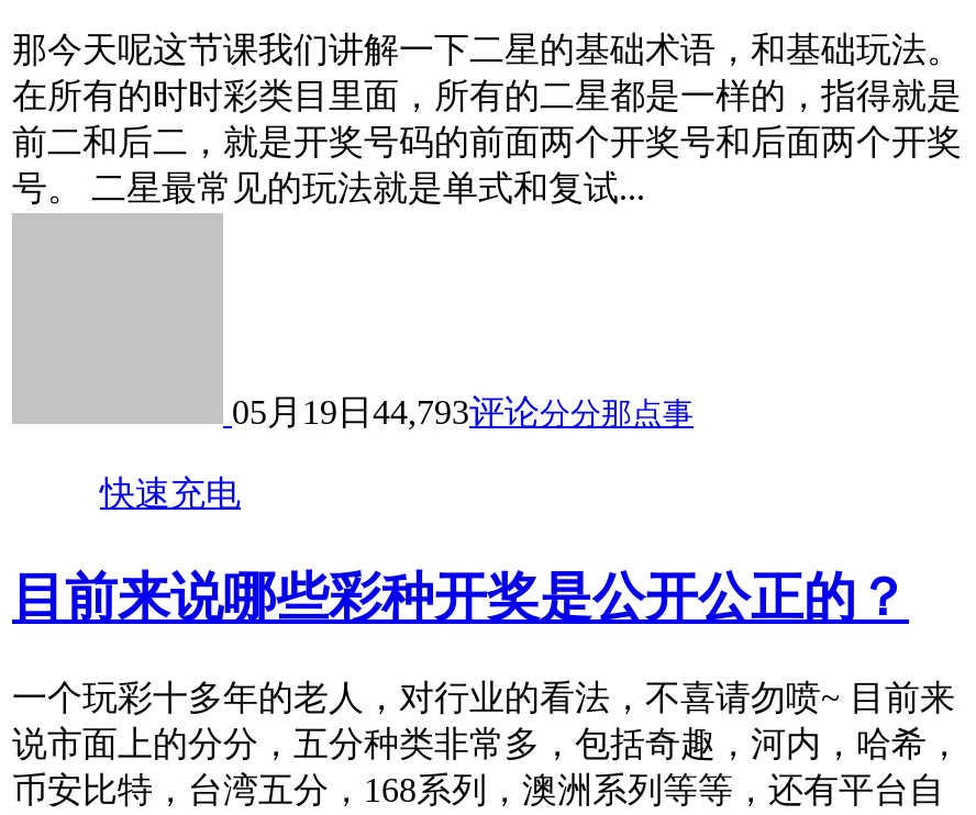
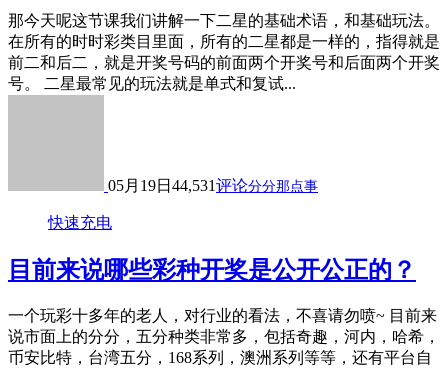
[232,394,694,431] 05月19日44,793评论分分那点事 -> [108,177,318,194] 05月19日44,531评论分分那点事

